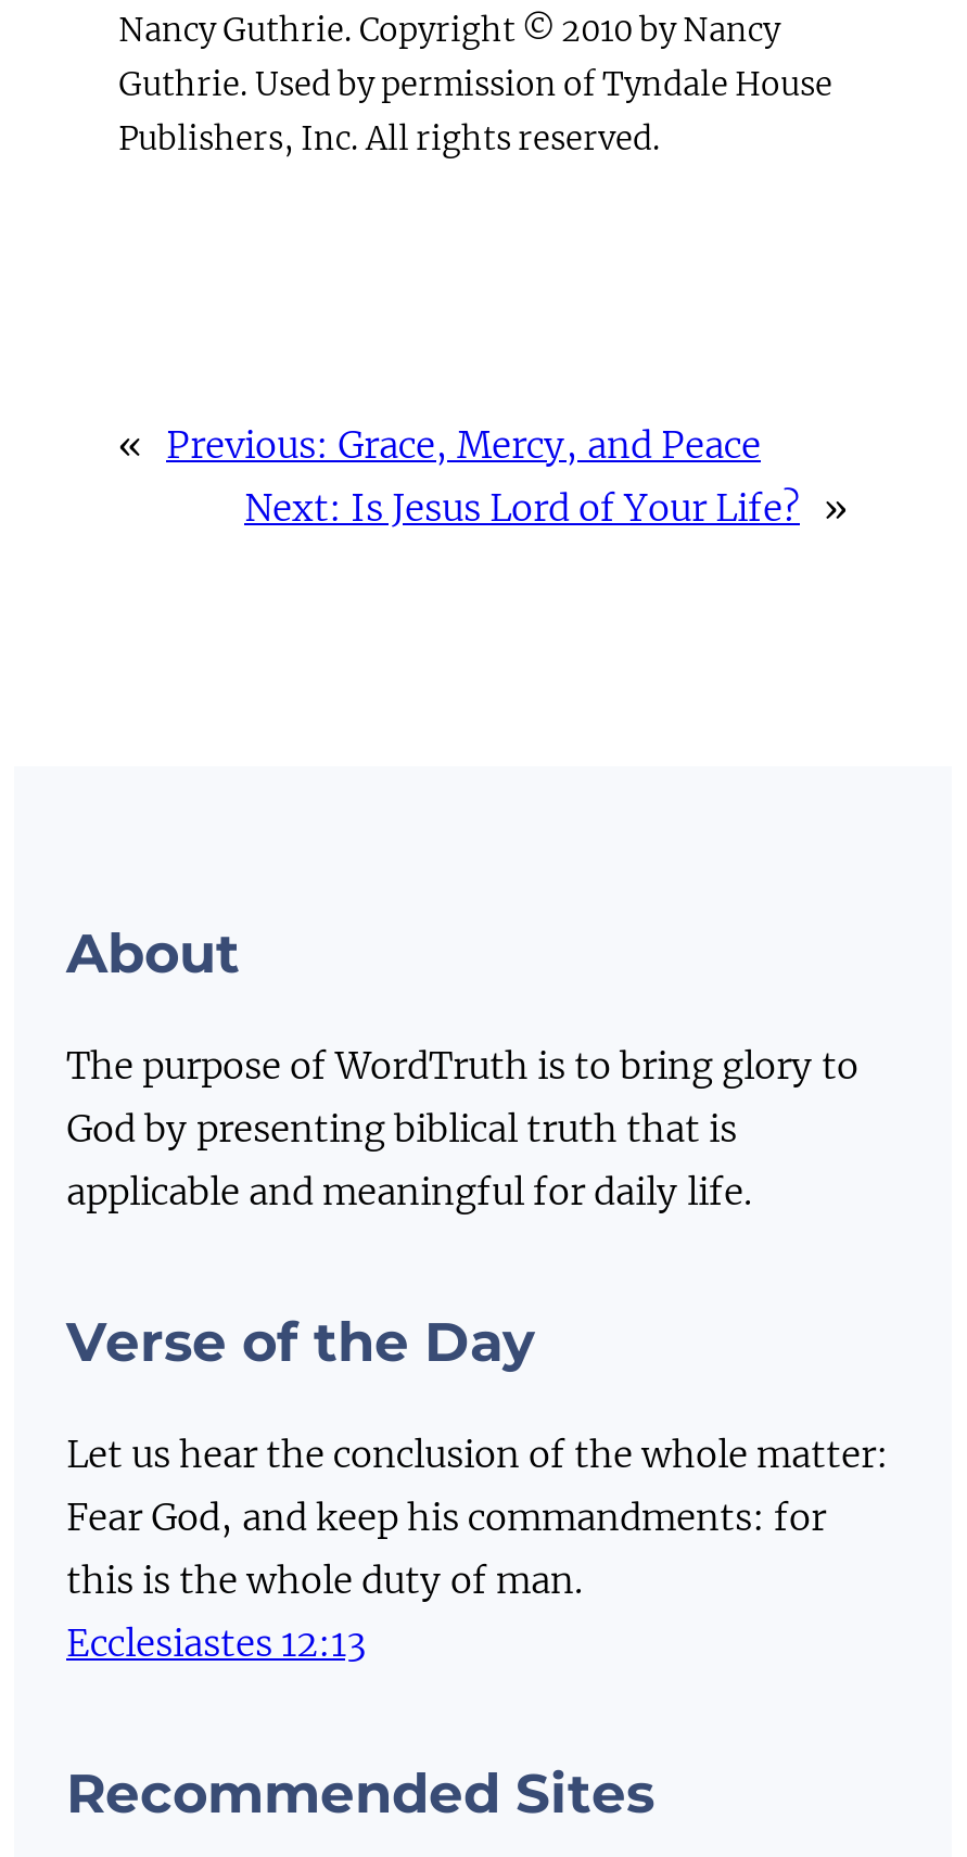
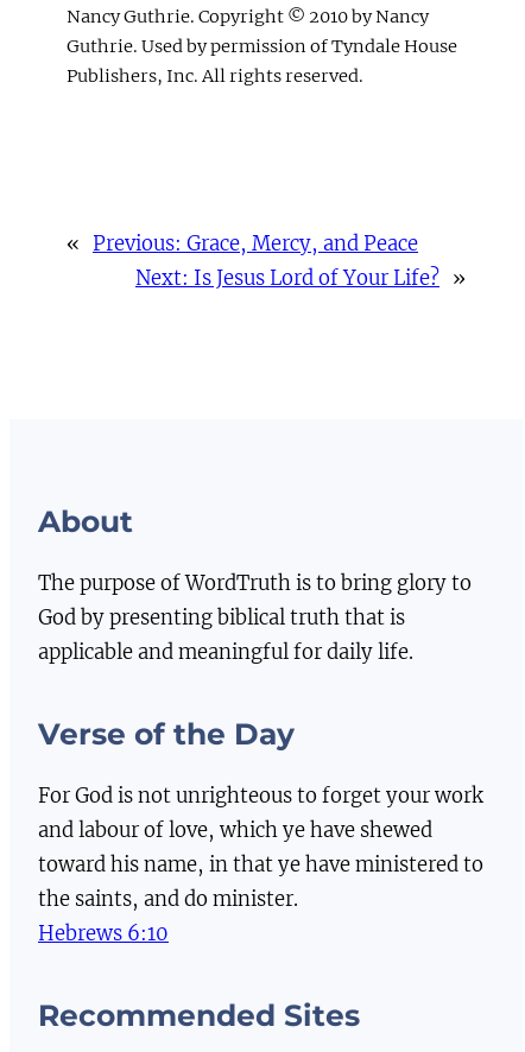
[66,1432,889,1666] Let us hear the conclusion of the whole matter: | Fear God, and keep his commandments: for | this is the whole duty of man. | Ecclesiastes 12:13 -> [38,783,483,946] For God is not unrighteous to forget your work | and labour of love, which ye have shewed | toward his name, in that ye have ministered to | the saints, and do minister. | Hebrews 6:10

